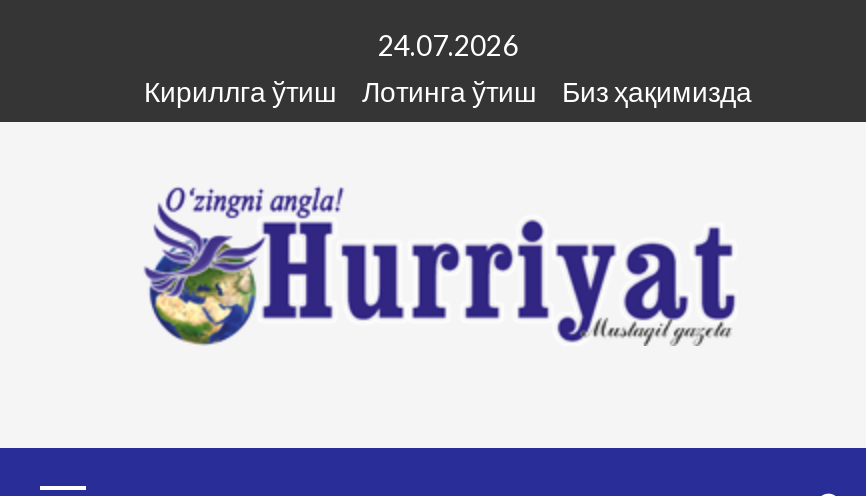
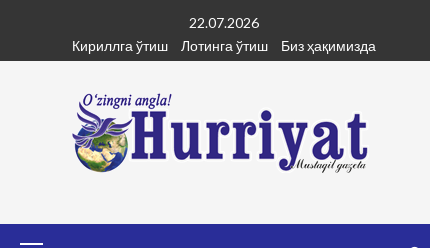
[378,28,518,62] 24.07.2026 -> [189,14,259,31] 22.07.2026

